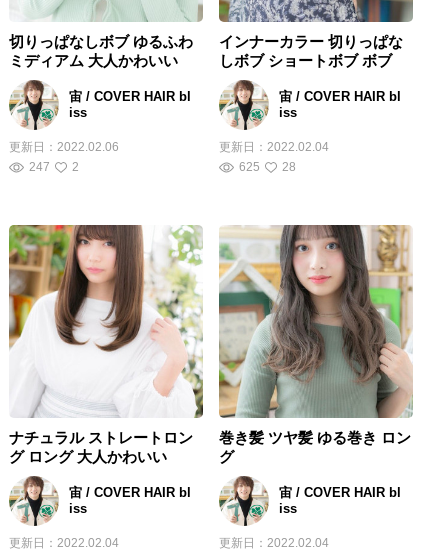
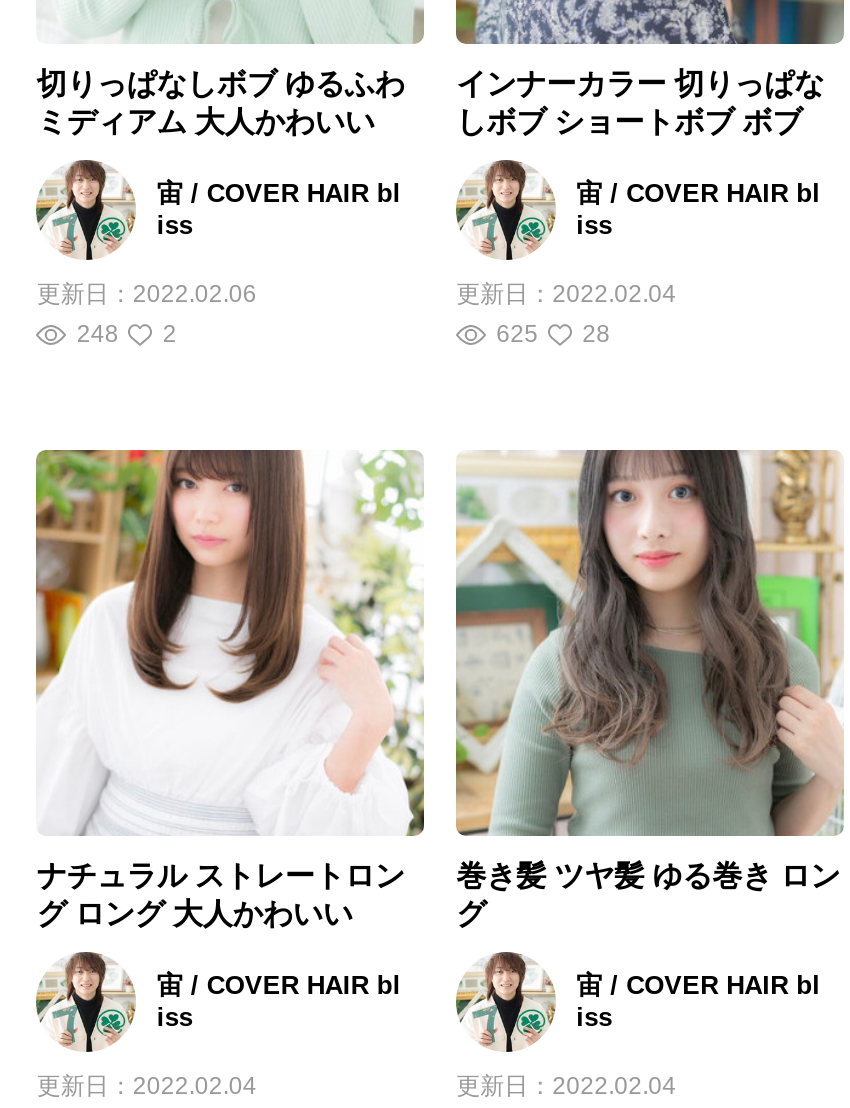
[29,160,79,174] 247 2 -> [77,320,177,348] 248 2

